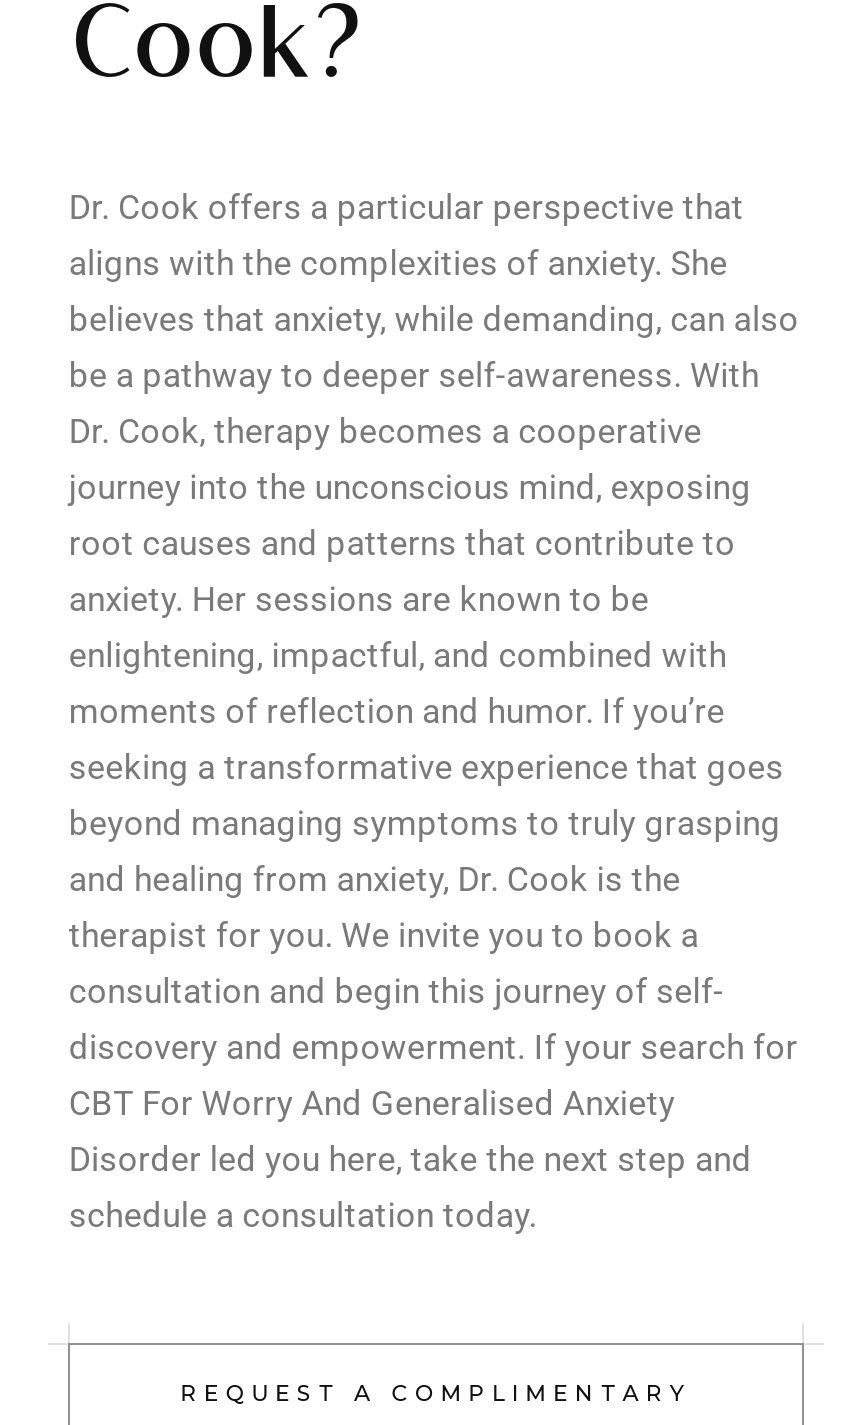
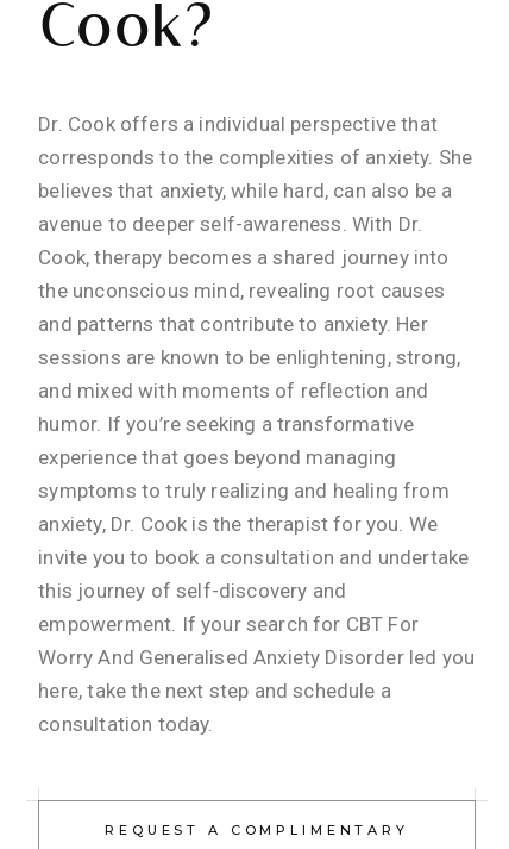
[69,187,799,1235] Dr. Cook offers a particular perspective that | aligns with the complexities of anxiety. She | believes that anxiety, while demanding, can also | be a pathway to deeper self-awareness. With | Dr. Cook, therapy becomes a cooperative | journey into the unconscious mind, exposing | root causes and patterns that contribute to | anxiety. Her sessions are known to be | enlightening, impactful, and combined with | moments of reflection and humor. If you’re | seeking a transformative experience that goes | beyond managing symptoms to truly grasping | and healing from anxiety, Dr. Cook is the | therapist for you. We invite you to book a | consultation and begin this journey of self- | discovery and empowerment. If your search for | CBT For Worry And Generalised Anxiety | Disorder led you here, take the next step and | schedule a consultation today. -> [38,111,475,735] Dr. Cook offers a individual perspective that | corresponds to the complexities of anxiety. She | believes that anxiety, while hard, can also be a | avenue to deeper self-awareness. With Dr. | Cook, therapy becomes a shared journey into | the unconscious mind, revealing root causes | and patterns that contribute to anxiety. Her | sessions are known to be enlightening, strong, | and mixed with moments of reflection and | humor. If you’re seeking a transformative | experience that goes beyond managing | symptoms to truly realizing and healing from | anxiety, Dr. Cook is the therapist for you. We | invite you to book a consultation and undertake | this journey of self-discovery and | empowerment. If your search for CBT For | Worry And Generalised Anxiety Disorder led you | here, take the next step and schedule a | consultation today.

